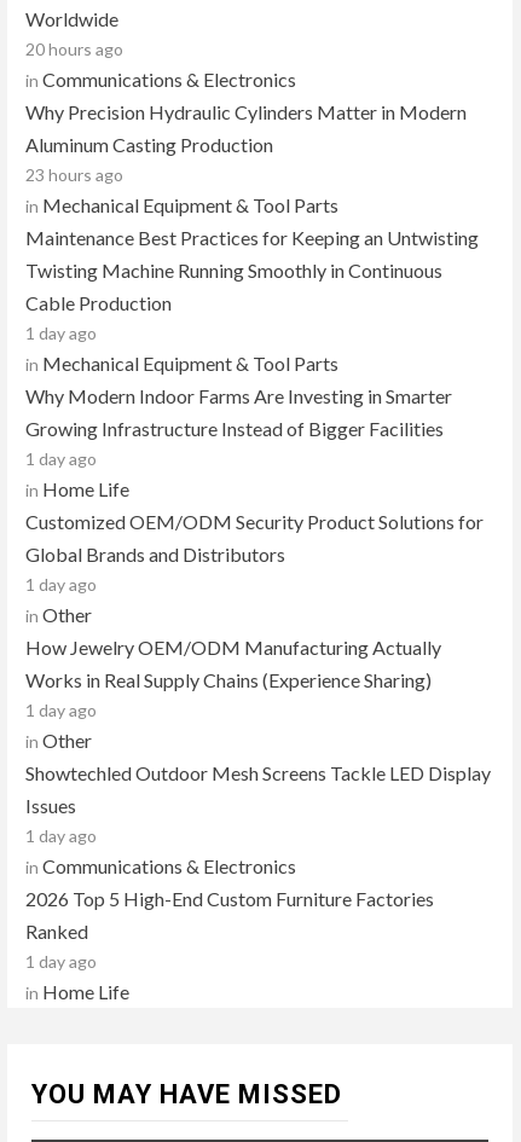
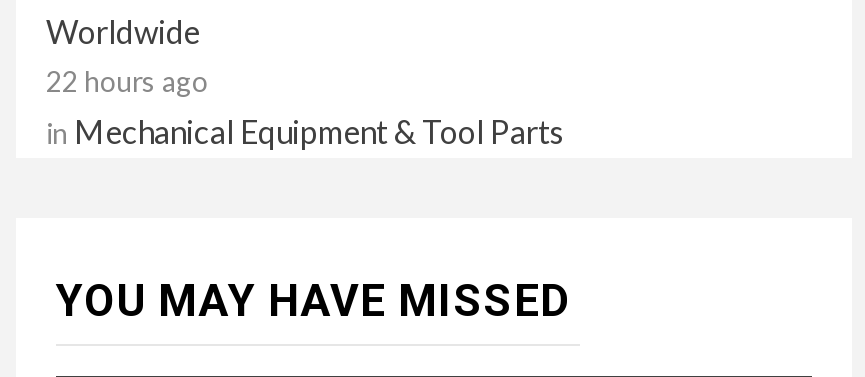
[25,39,467,185] 20 hours ago | in Communications & Electronics | Why Precision Hydraulic Cylinders Matter in Modern | Aluminum Casting Production | 23 hours ago -> [46,64,208,98] 22 hours ago
[25,226,491,1003] Maintenance Best Practices for Keeping an Untwisting | Twisting Machine Running Smoothly in Continuous | Cable Production | 1 day ago | in Mechanical Equipment & Tool Parts | Why Modern Indoor Farms Are Investing in Smarter | Growing Infrastructure Instead of Bigger Facilities | 1 day ago | in Home Life | Customized OEM/ODM Security Product Solutions for | Global Brands and Distributors | 1 day ago | in Other | How Jewelry OEM/ODM Manufacturing Actually | Works in Real Supply Chains (Experience Sharing) | 1 day ago | in Other | Showtechled Outdoor Mesh Screens Tackle LED Display | Issues | 1 day ago | in Communications & Electronics | 2026 Top 5 High-End Custom Furniture Factories | Ranked | 1 day ago | in Home Life -> none

